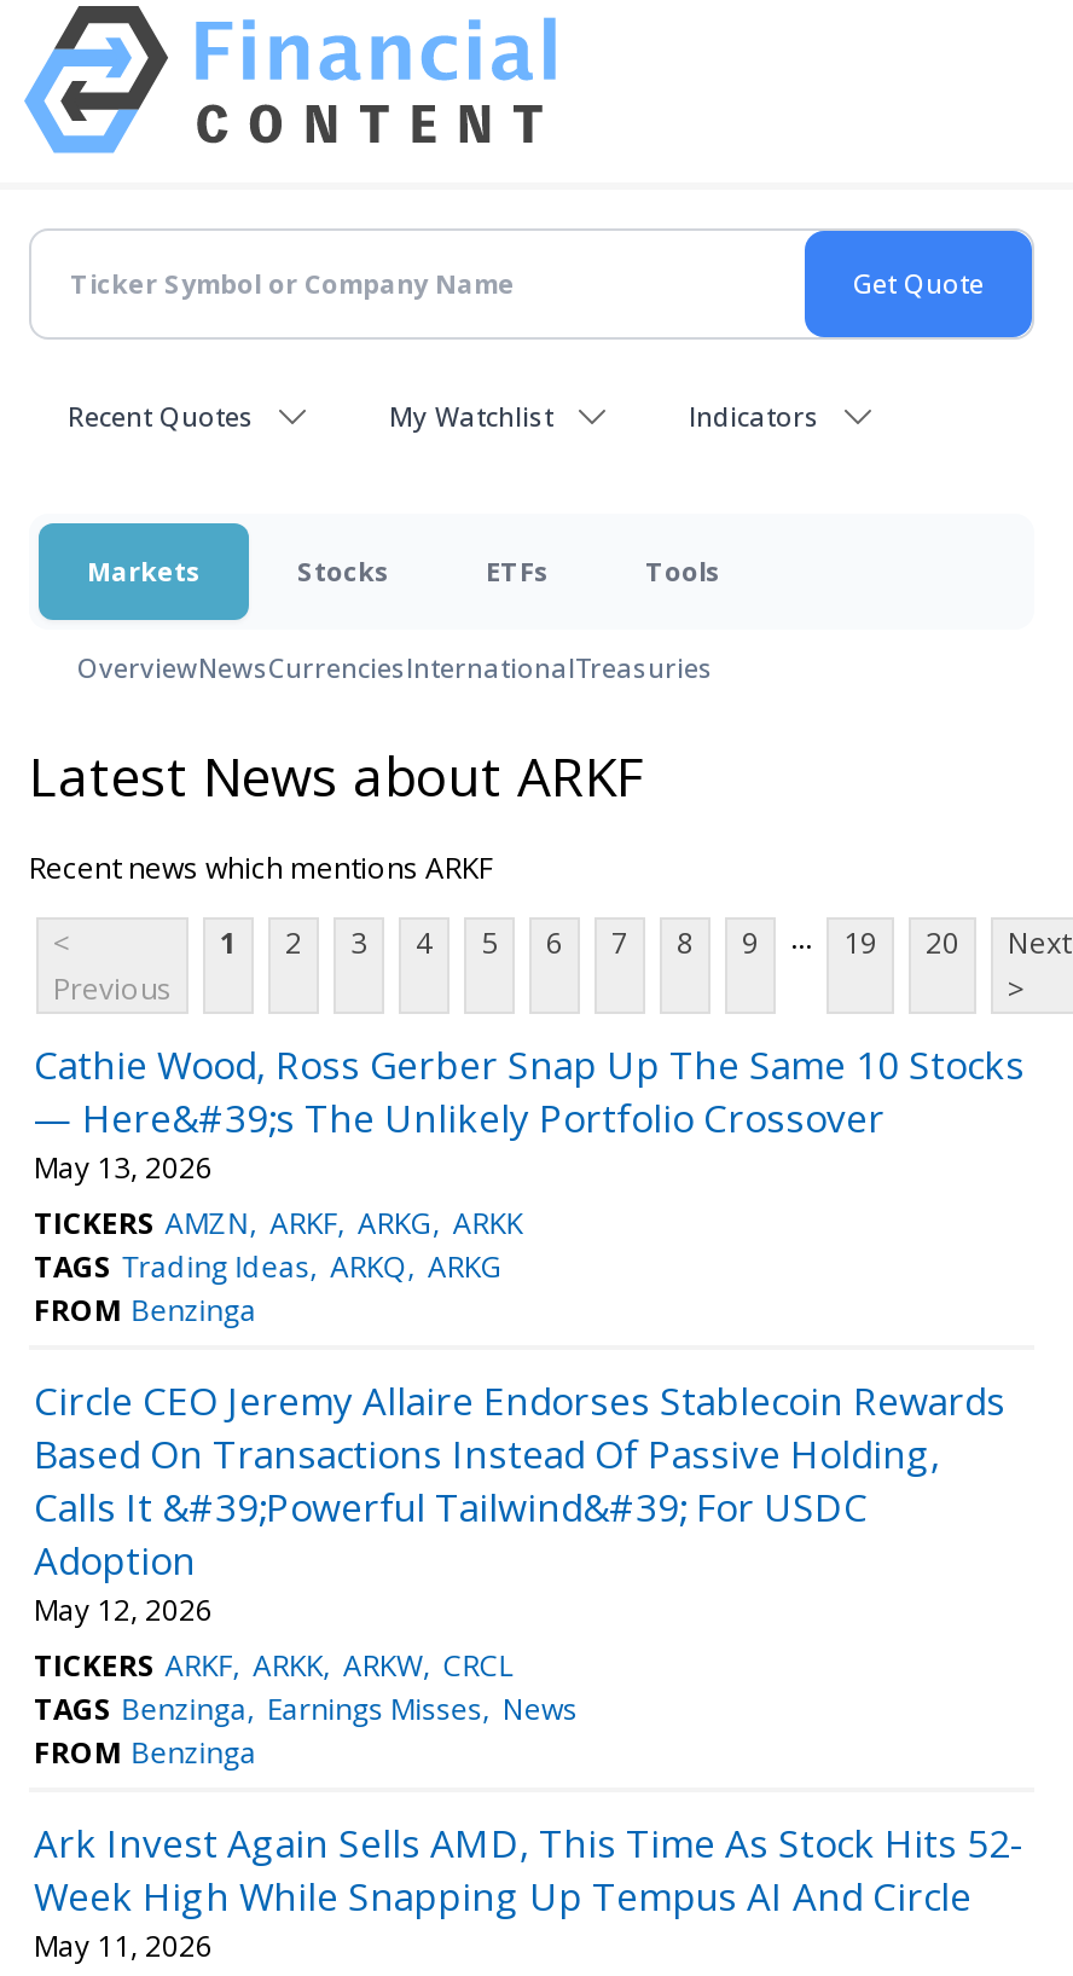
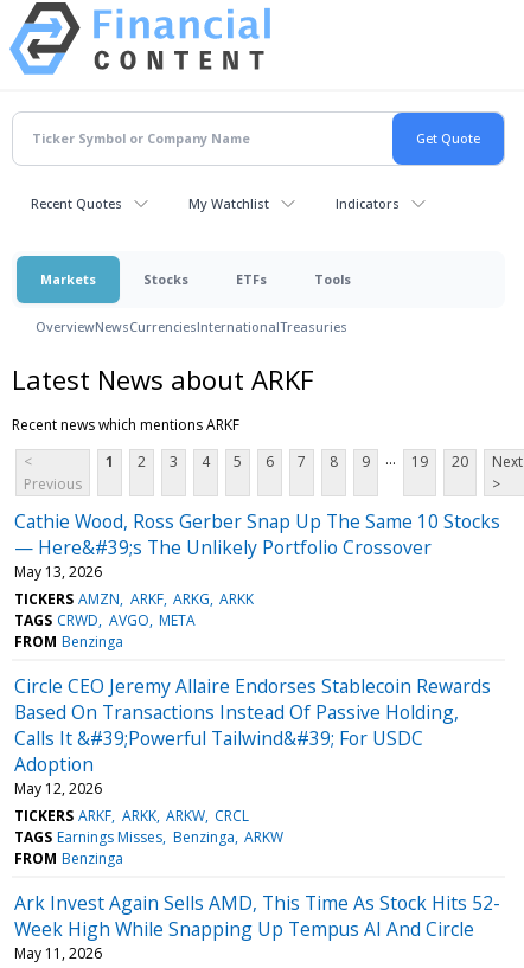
[34,1246,502,1287] TAGS Trading Ideas ARKQ ARKG -> [14,610,195,630] TAGS CRWD AVGO META
[34,1688,577,1729] TAGS Benzinga Earnings Misses News -> [14,827,283,847] TAGS Earnings Misses Benzinga ARKW

